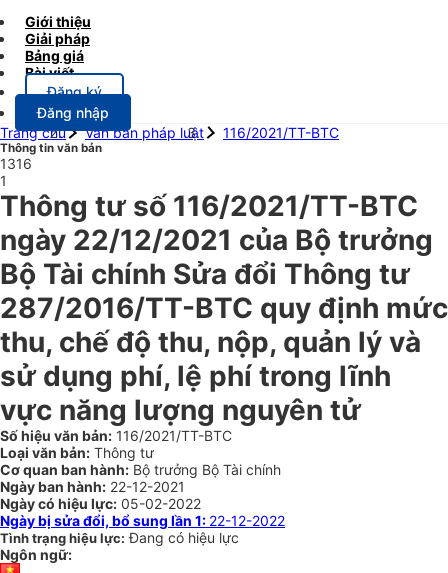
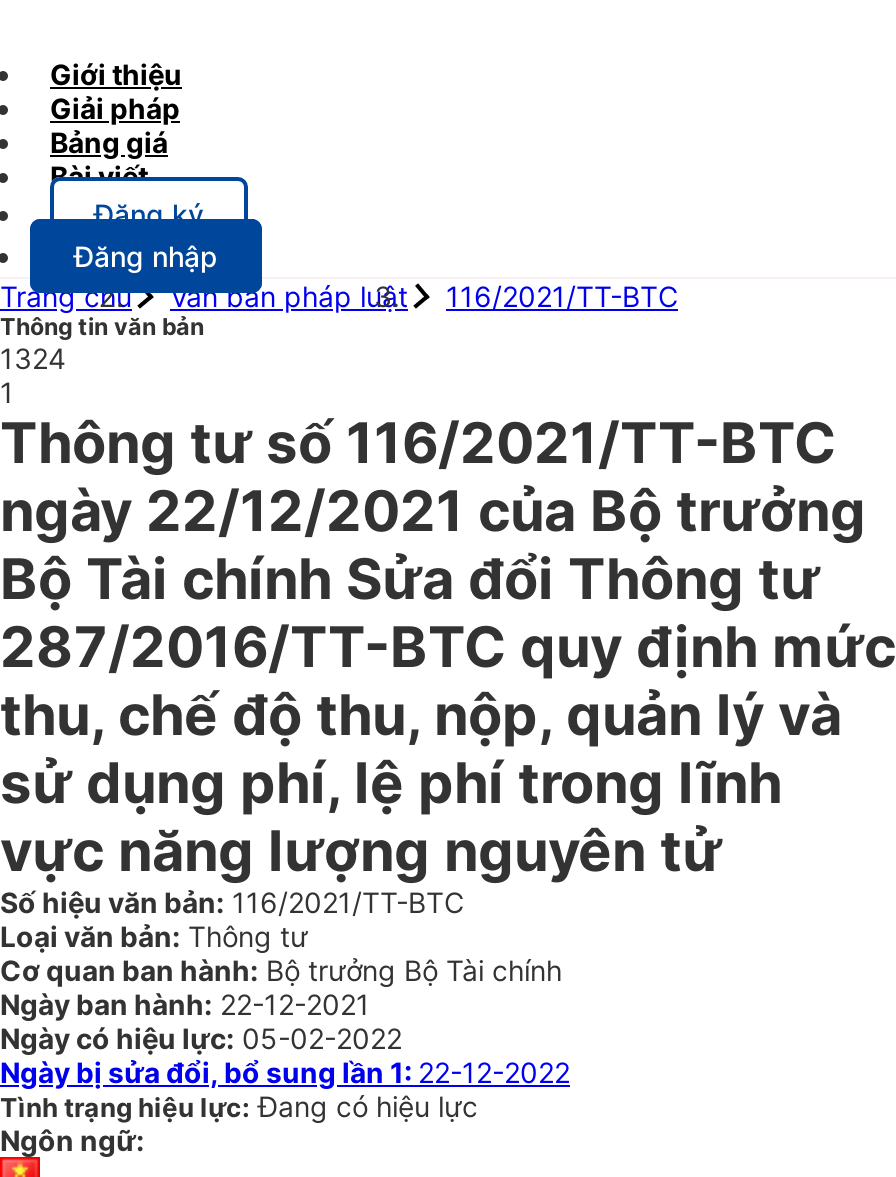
[0,155,32,172] 1316 -> [0,341,66,375] 1324

